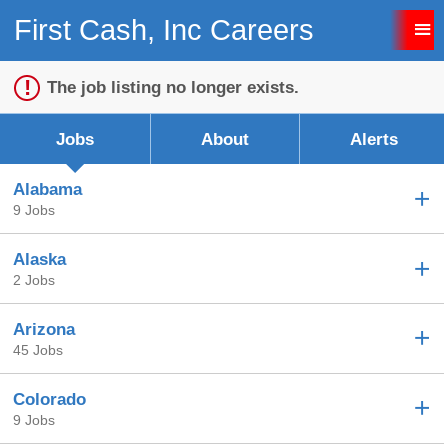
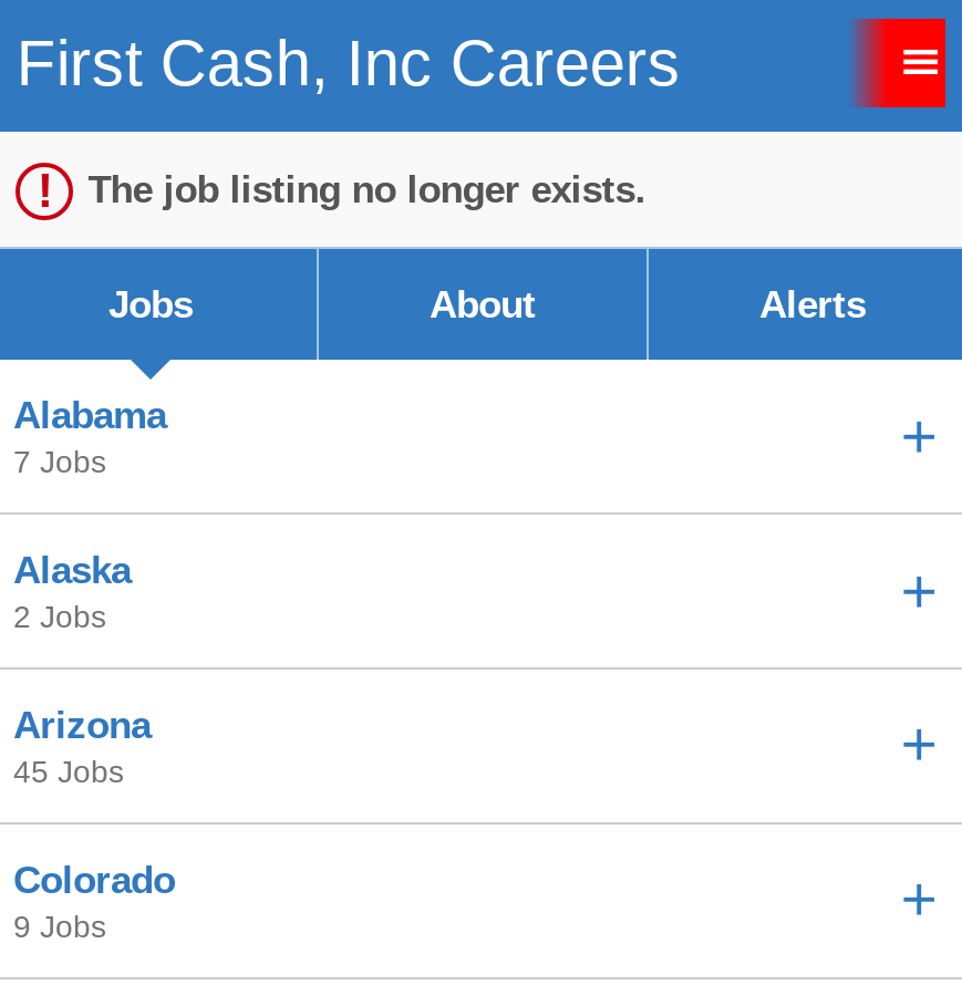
[13,202,55,218] 9 Jobs -> [13,444,106,480] 7 Jobs

